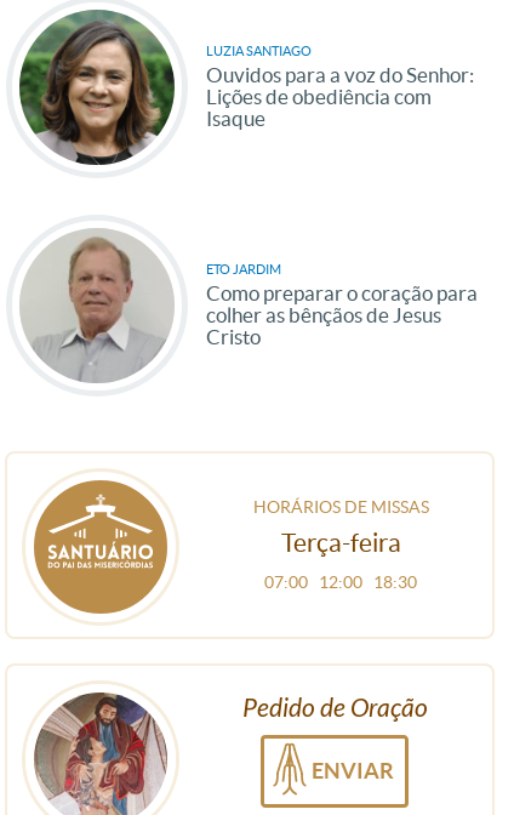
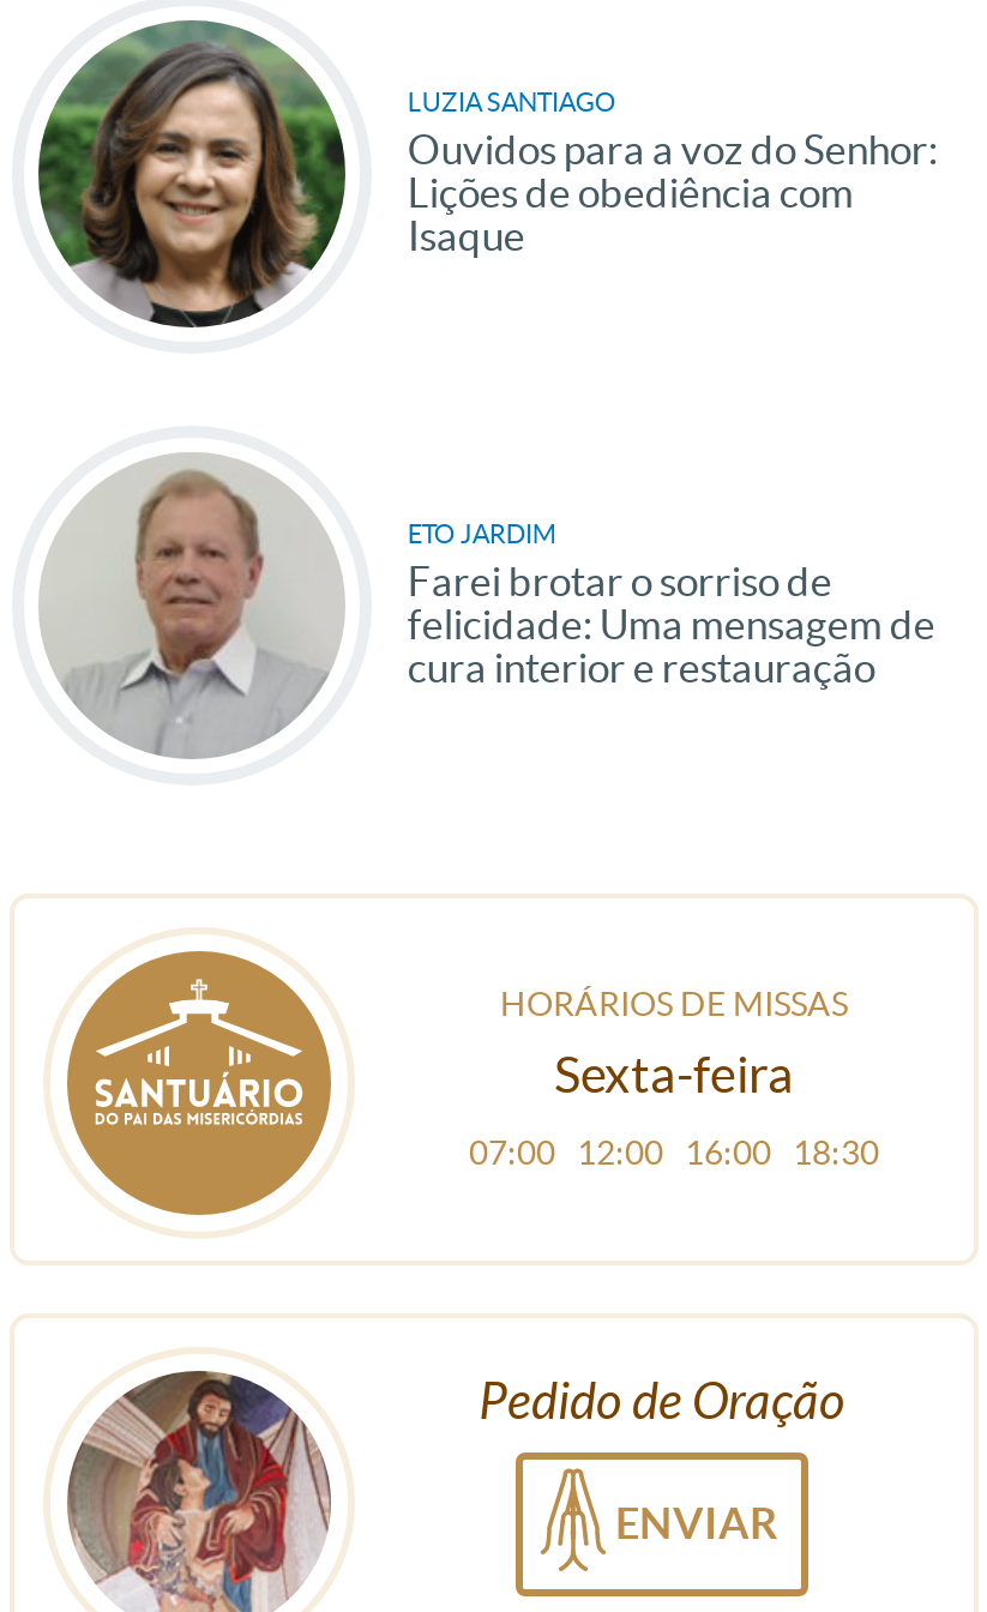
[206,282,478,348] Como preparar o coração para | colher as bênçãos de Jesus | Cristo -> [408,557,935,689] Farei brotar o sorriso de | felicidade: Uma mensagem de | cura interior e restauração
[281,529,401,557] Terça-feira -> [554,1046,794,1102] Sexta-feira
[264,573,417,592] 07:00 12:00 18:30 -> [469,1133,879,1171] 07:00 12:00 16:00 18:30

